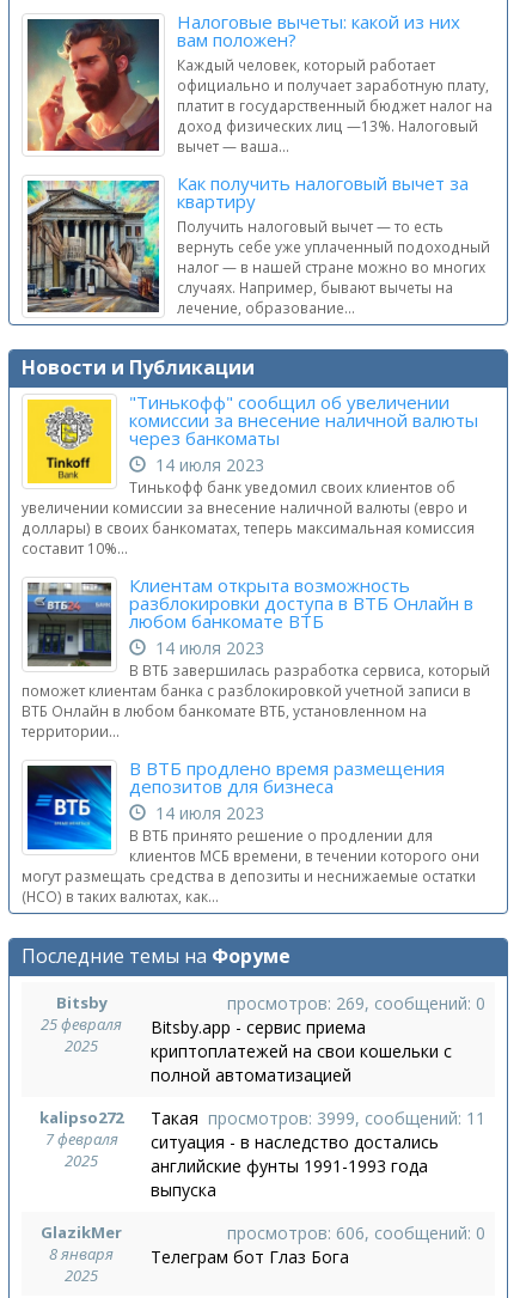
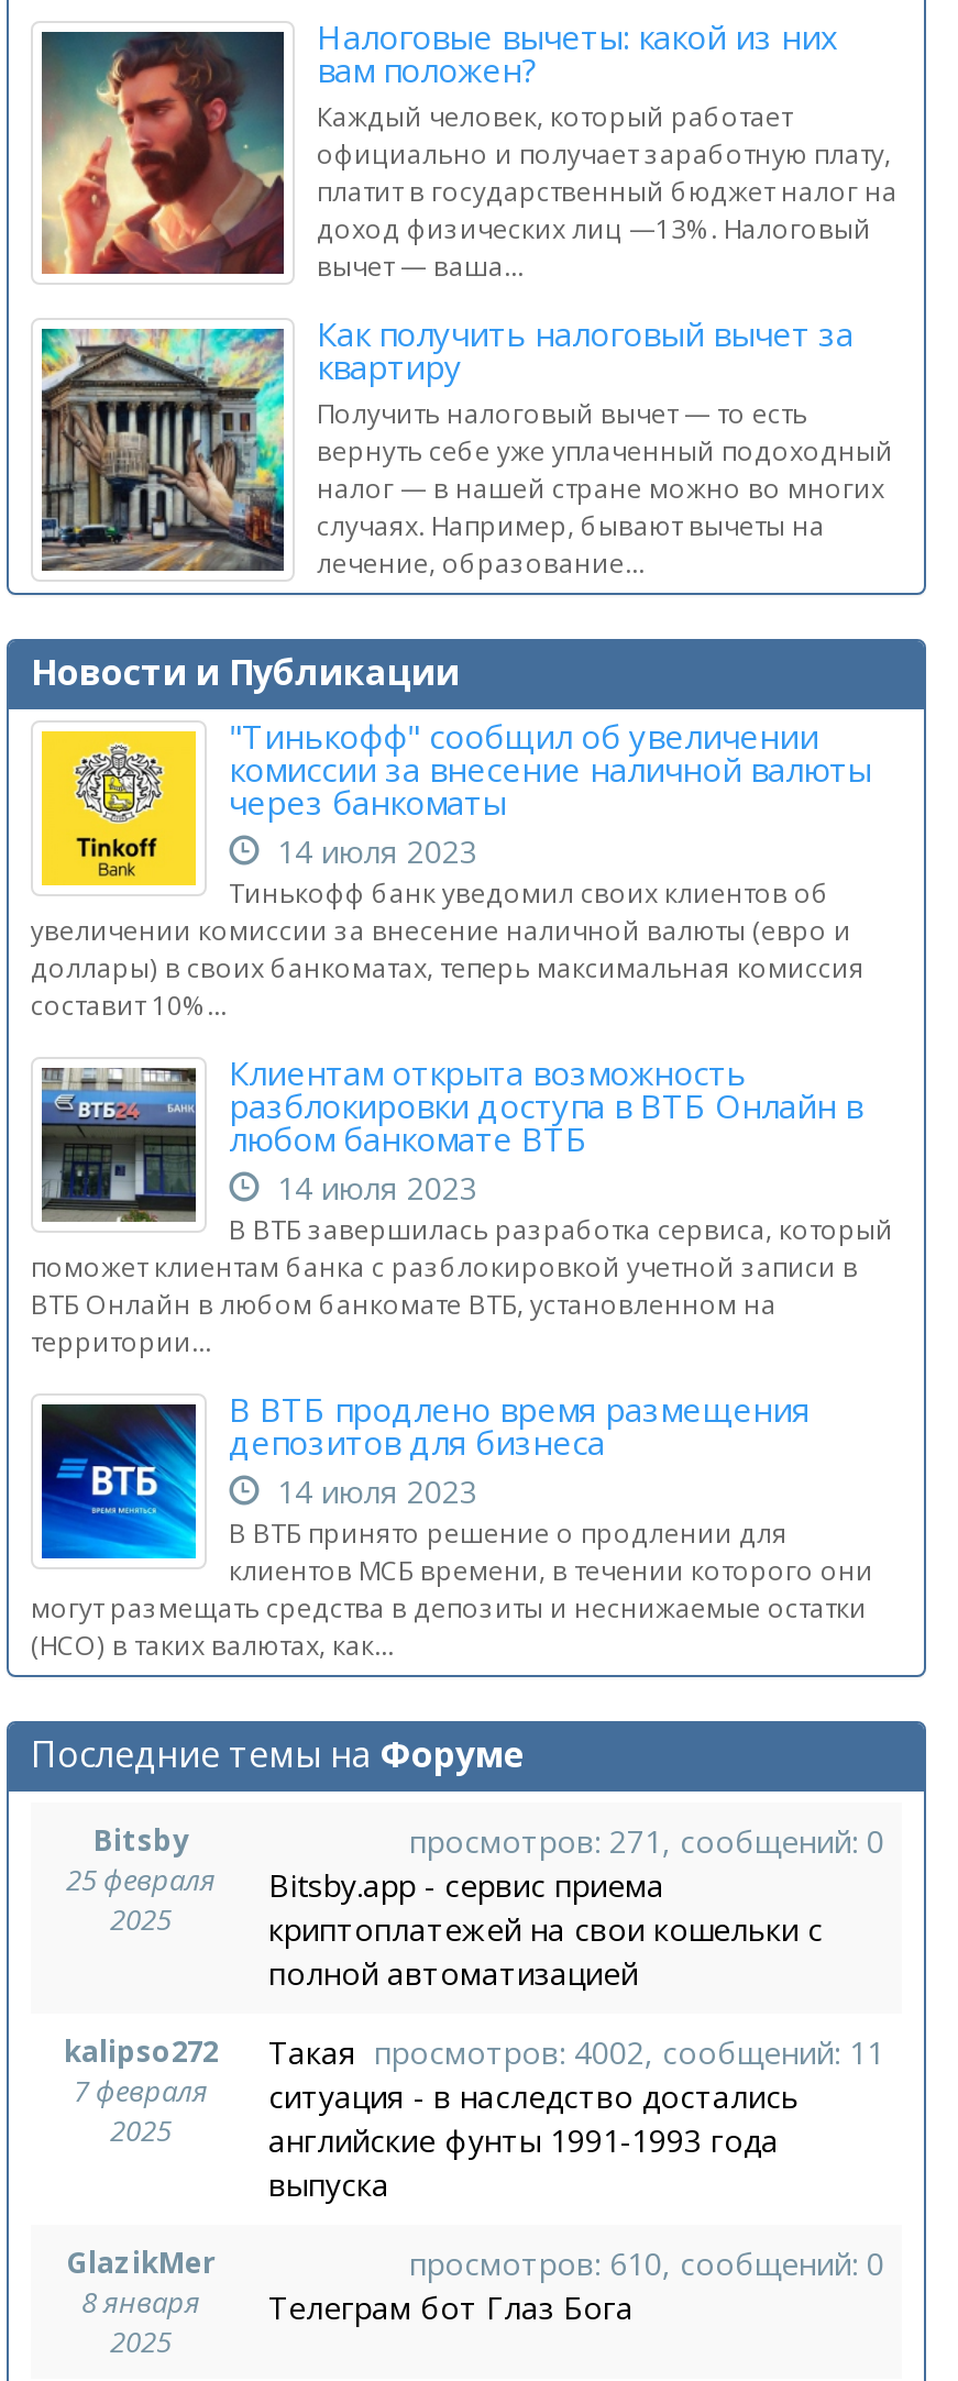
[227,992,485,1014] просмотров: 269, сообщений: 0 -> [409,1820,884,1862] просмотров: 271, сообщений: 0
[208,1107,485,1129] просмотров: 3999, сообщений: 11 -> [374,2031,884,2073] просмотров: 4002, сообщений: 11
[227,1221,485,1244] просмотров: 606, сообщений: 0 -> [409,2242,884,2284] просмотров: 610, сообщений: 0

